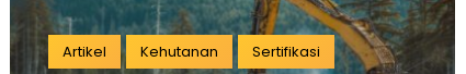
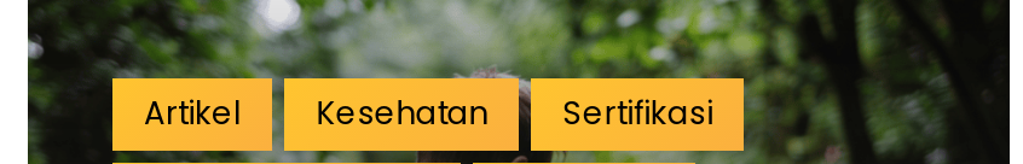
[141,41,218,62] Kehutanan -> [316,91,488,137] Kesehatan

